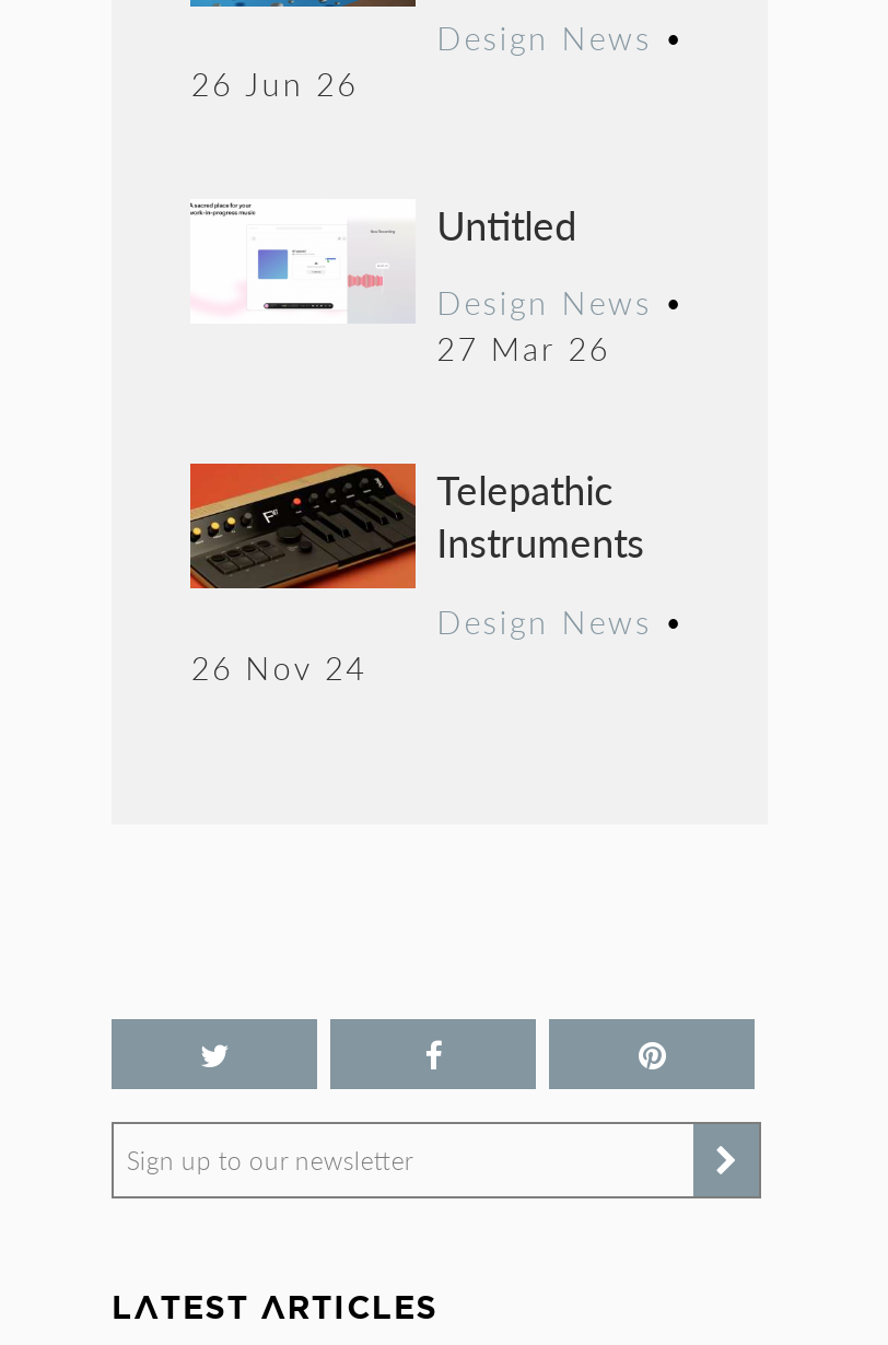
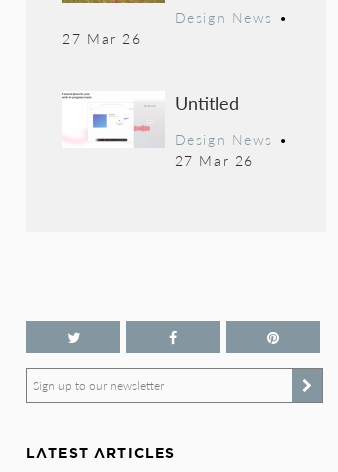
[191,62,358,106] 26 Jun 26 -> [62,28,142,48] 27 Mar 26
[188,461,685,688] [image] | Telepathic | Instruments | Design News • | 26 Nov 24 -> none

